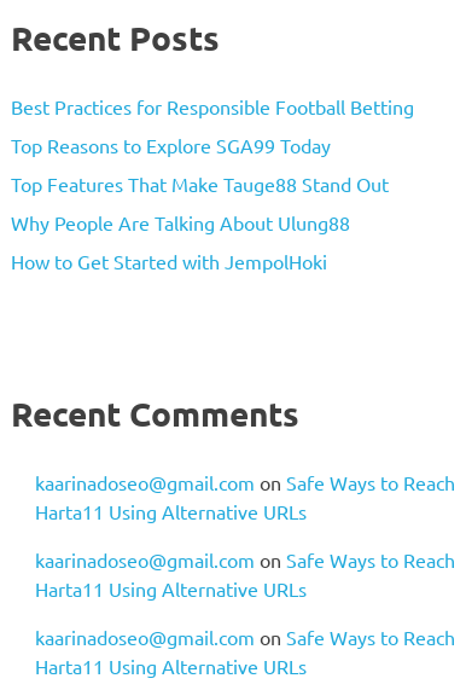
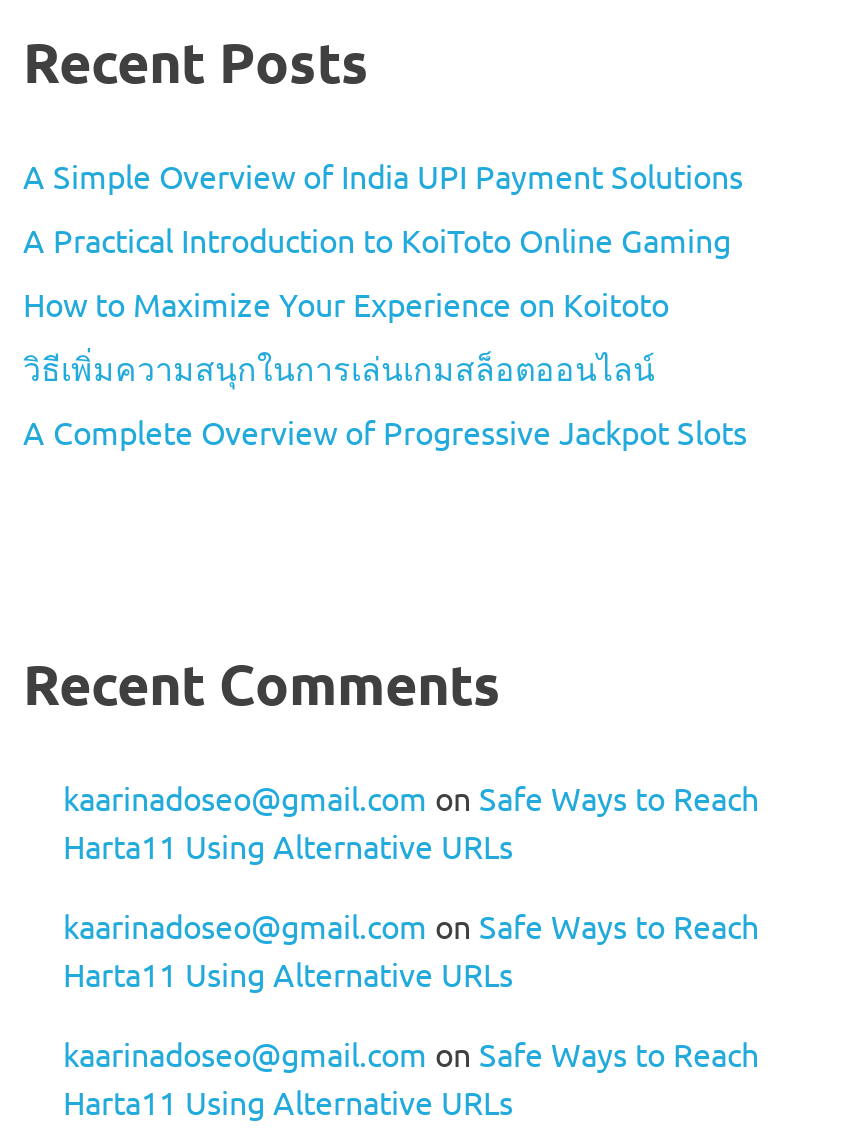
[11,94,414,119] Best Practices for Responsible Football Betting -> [23,155,743,195] A Simple Overview of India UPI Payment Solutions
[11,133,331,157] Top Reasons to Explore SGA99 Today -> [23,219,731,259] A Practical Introduction to KoiToto Online Gaming
[11,172,389,196] Top Features That Make Tauge88 Stand Out -> [23,283,669,323] How to Maximize Your Experience on Koitoto
[11,211,350,235] Why People Are Talking About Ulung88 -> [23,347,655,387] วิธีเพิ่มความสนุกในการเล่นเกมสล็อตออนไลน์
[11,249,327,273] How to Get Started with JempolHoki -> [23,411,747,451] A Complete Overview of Progressive Jackpot Slots

